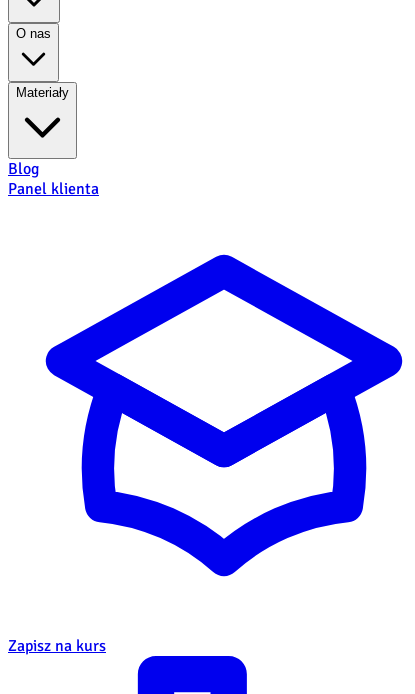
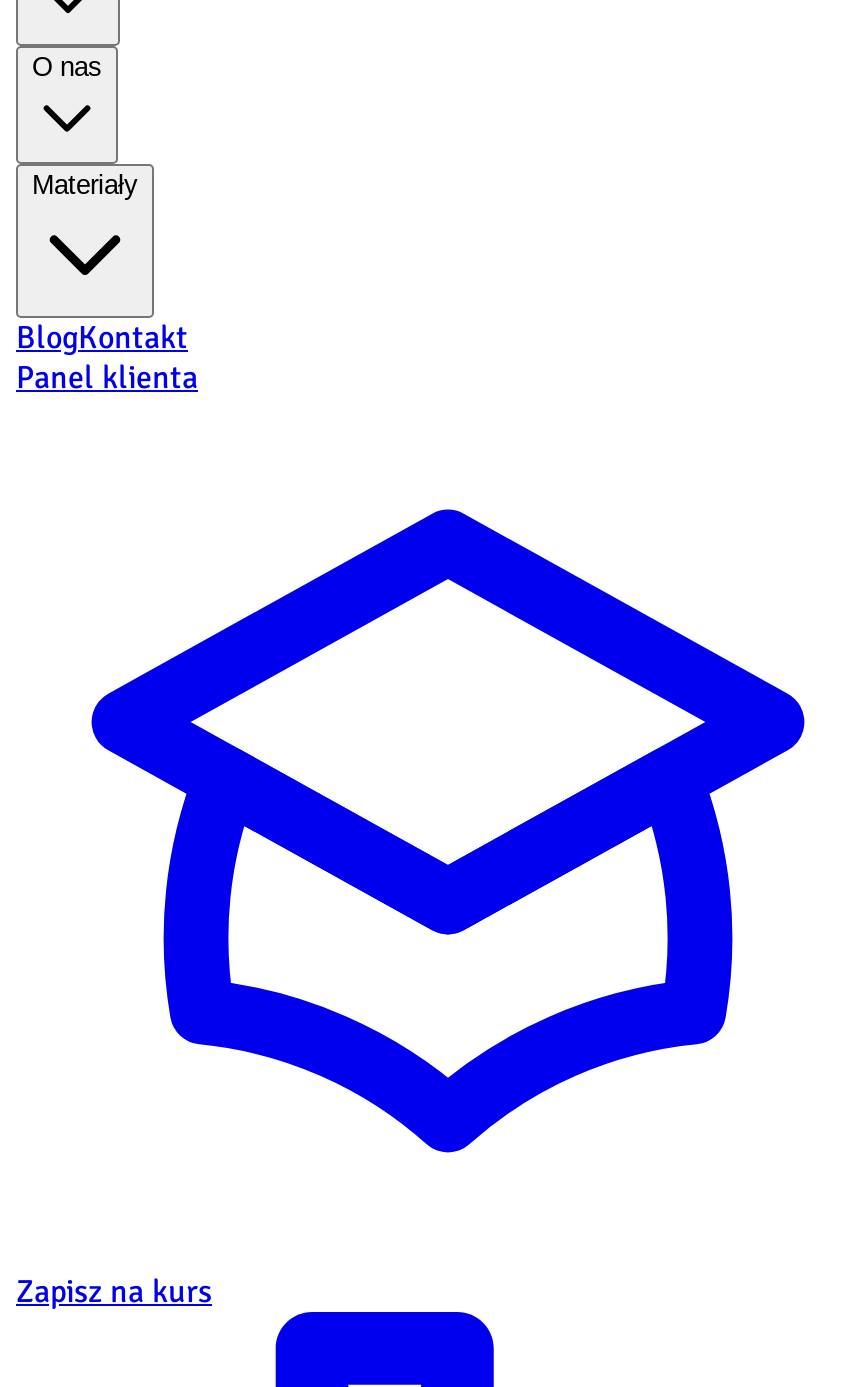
[8,159,39,179] Blog -> [16,318,188,358] BlogKontakt

